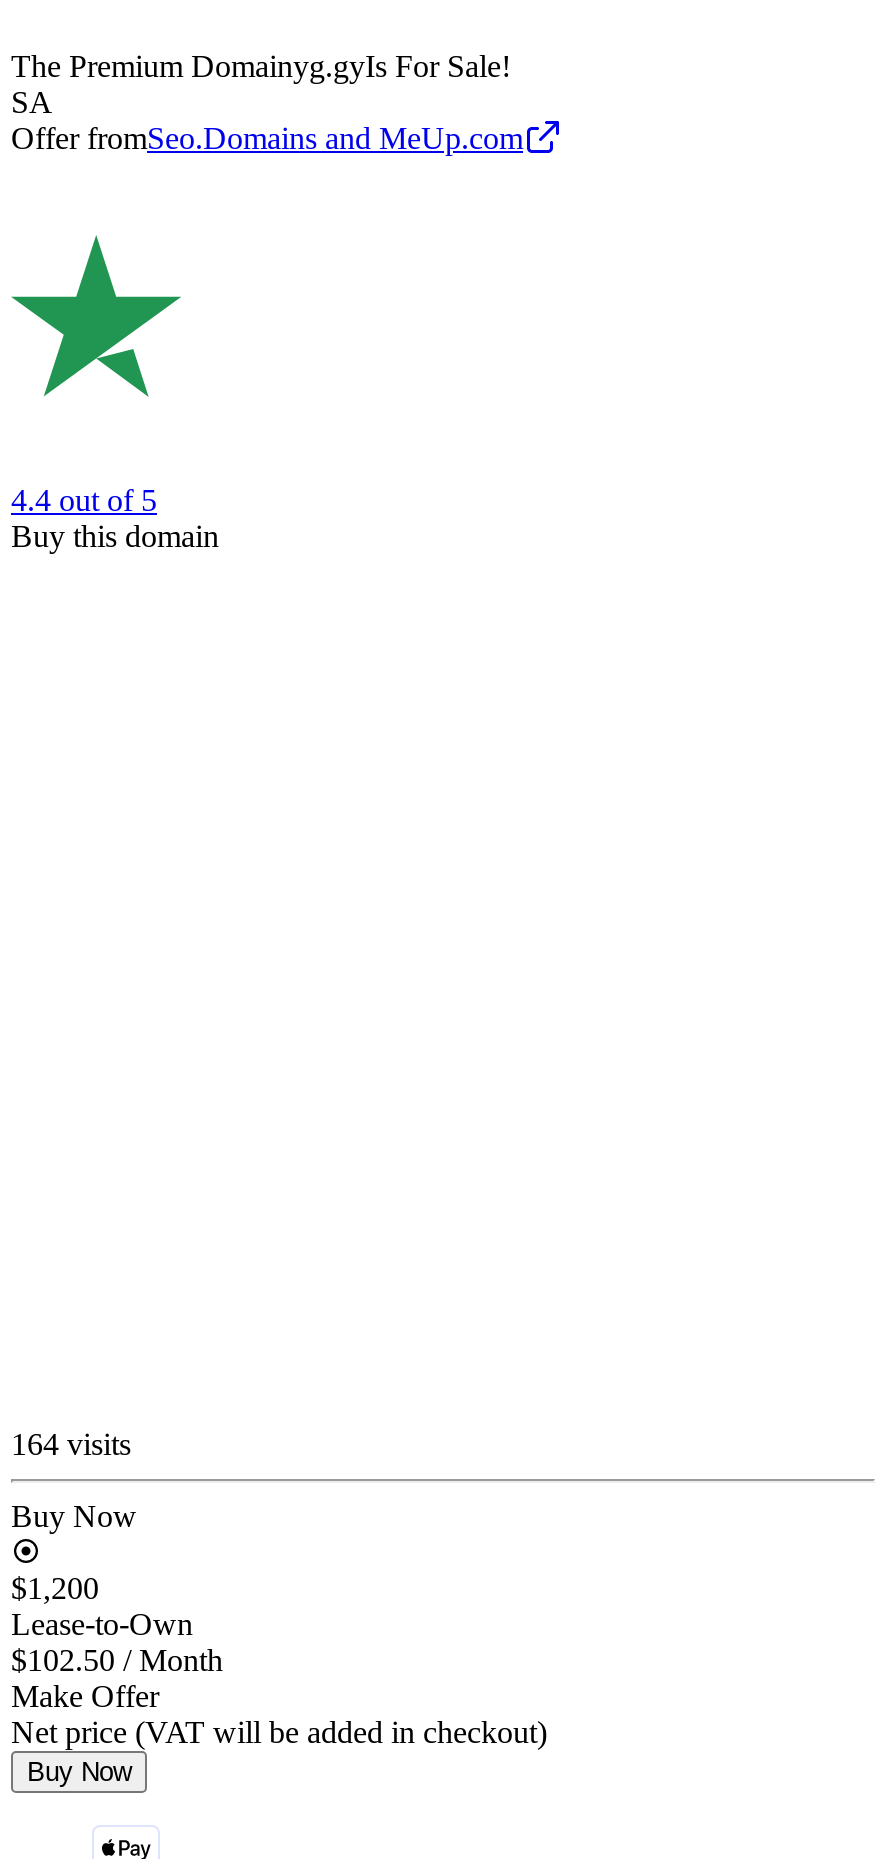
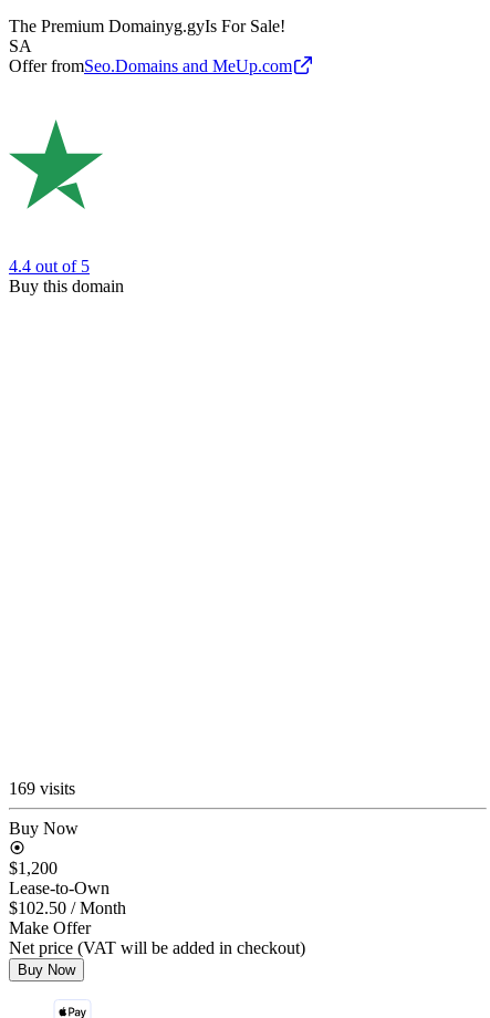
[11,1426,131,1460] 164 visits -> [9,779,75,797] 169 visits

